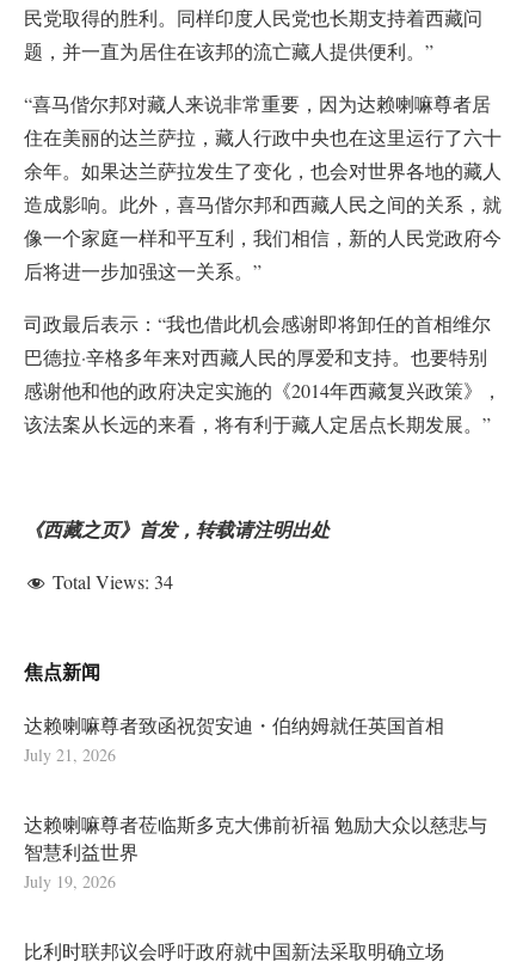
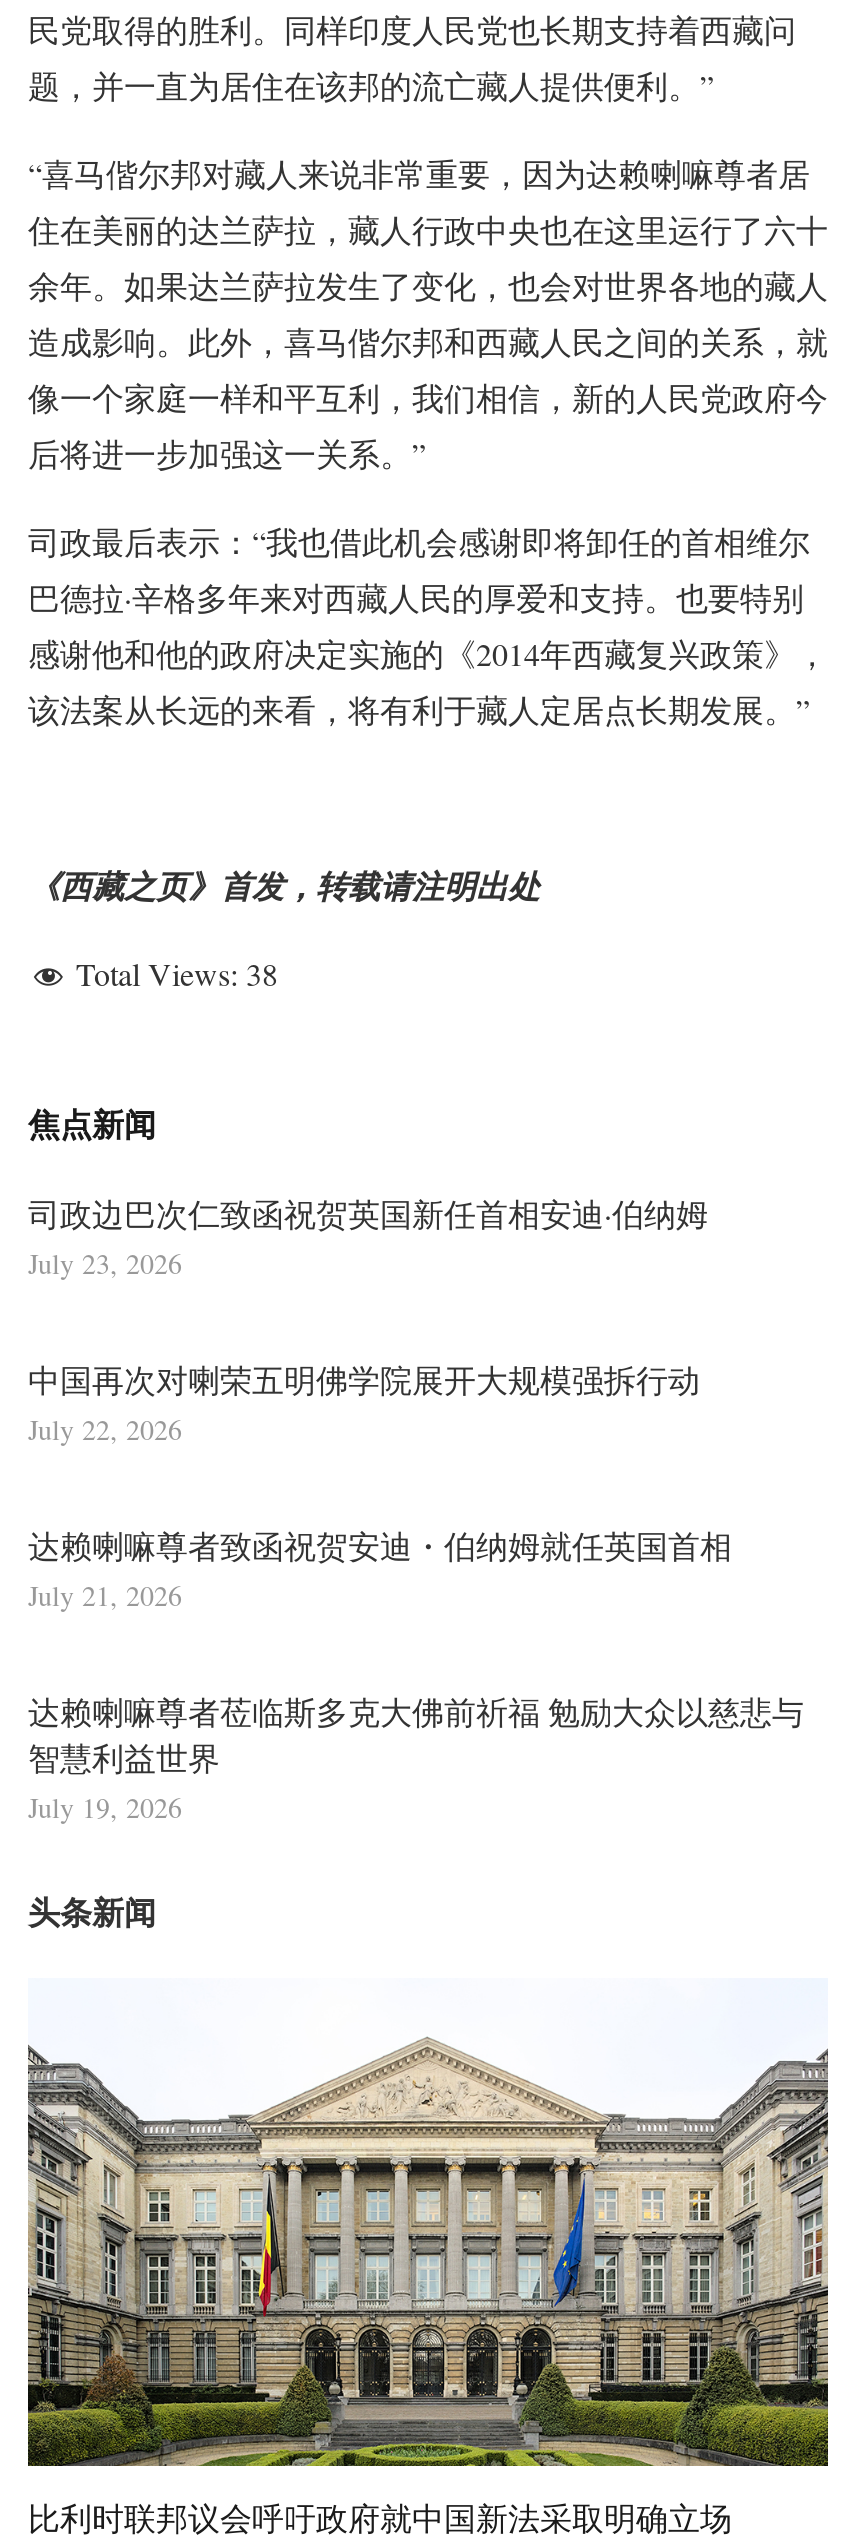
[53,569,173,594] Total Views: 34 -> [76,952,278,994] Total Views: 38
none -> [28,1193,708,1449] 司政边巴次仁致函祝贺英国新任首相安迪·伯纳姆 | July 23, 2026 | 中国再次对喇荣五明佛学院展开大规模强拆行动 | July 22, 2026
none -> [26,2034,830,2468] [image]
none -> [28,1887,156,1933] 头条新闻

